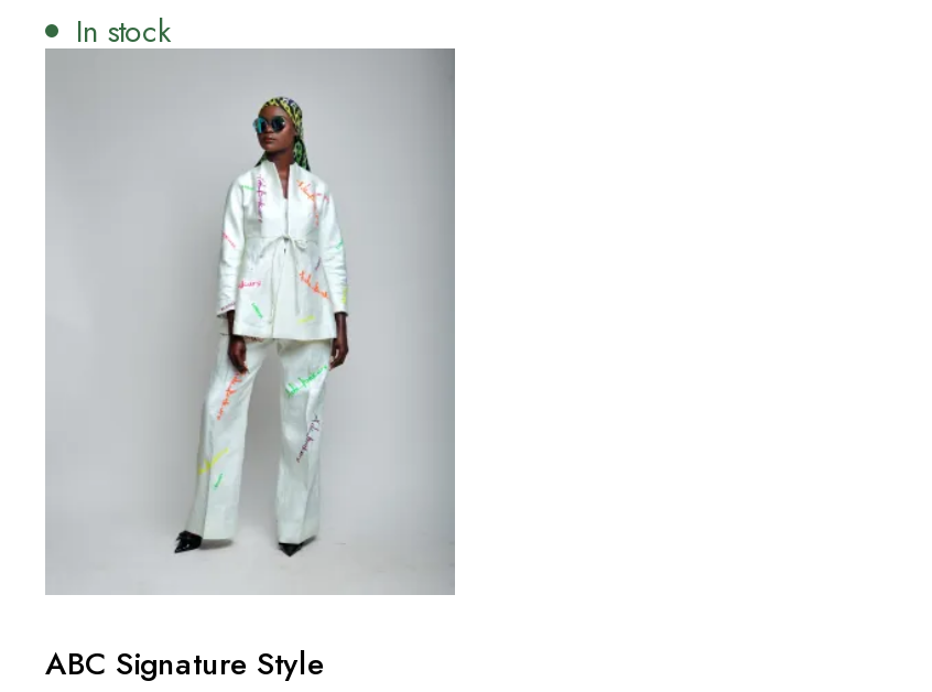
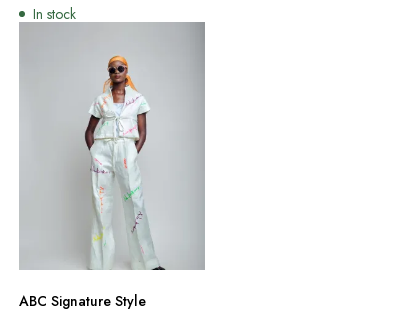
[144,95,365,595] [image] -> [63,44,166,271] [image]

